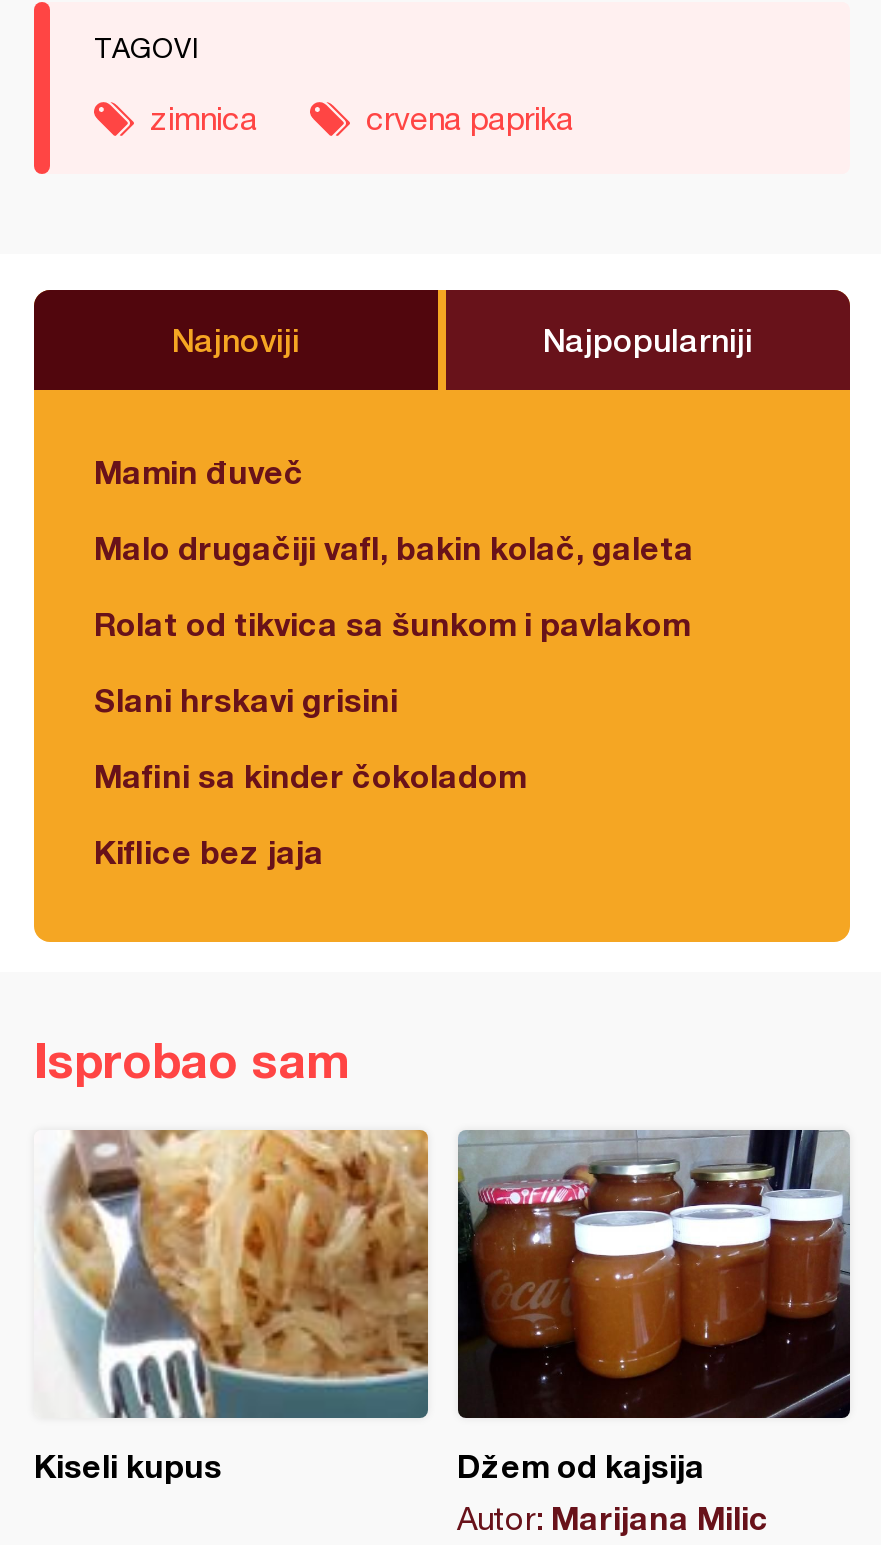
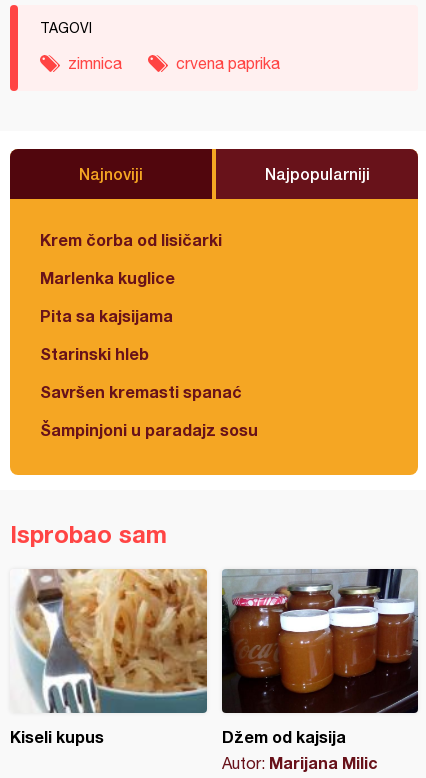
[94,452,304,490] Mamin đuveč -> [40,230,222,249] Krem čorba od lisičarki
[94,528,694,566] Malo drugačiji vafl, bakin kolač, galeta -> [40,268,175,287] Marlenka kuglice
[94,604,690,642] Rolat od tikvica sa šunkom i pavlakom -> [40,306,173,325] Pita sa kajsijama
[94,680,398,718] Slani hrskavi grisini -> [40,344,149,363] Starinski hleb
[94,756,526,794] Mafini sa kinder čokoladom -> [40,382,242,401] Savršen kremasti spanać
[94,832,324,870] Kiflice bez jaja -> [40,420,258,439] Šampinjoni u paradajz sosu

